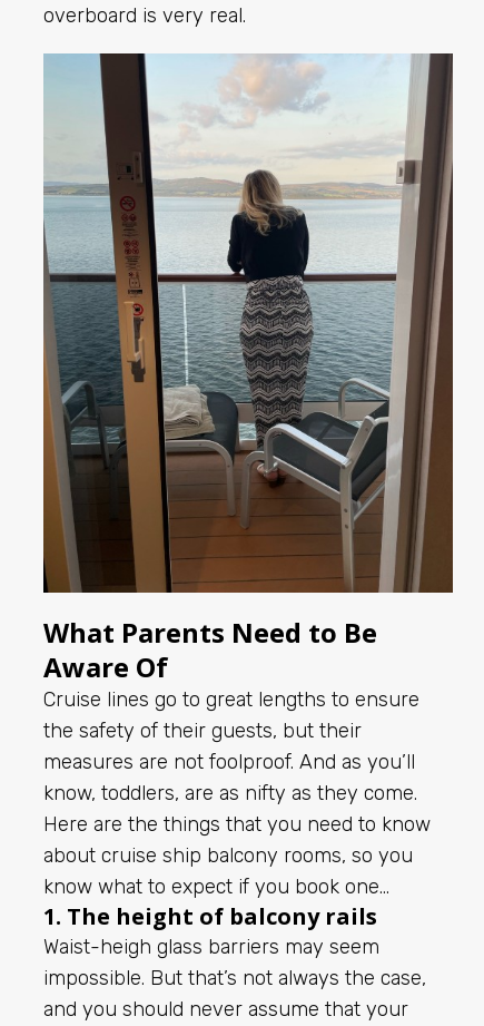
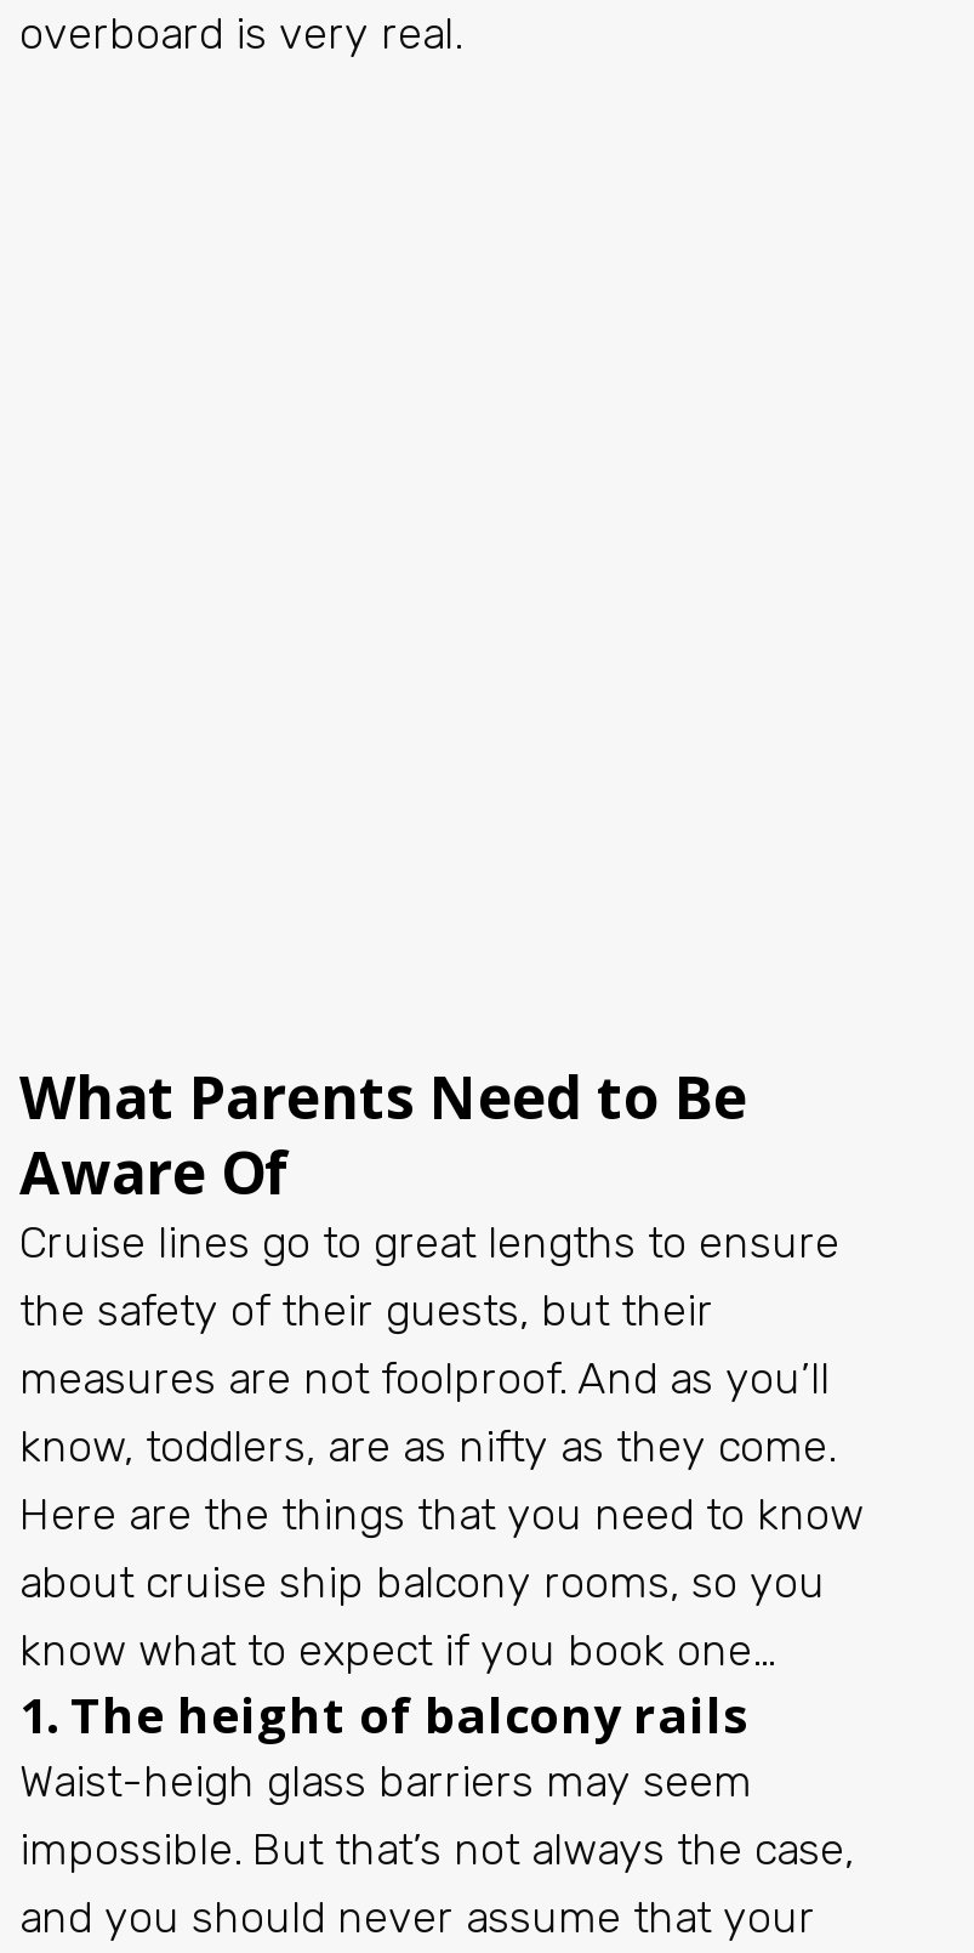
[42,52,454,594] [image] -> none

